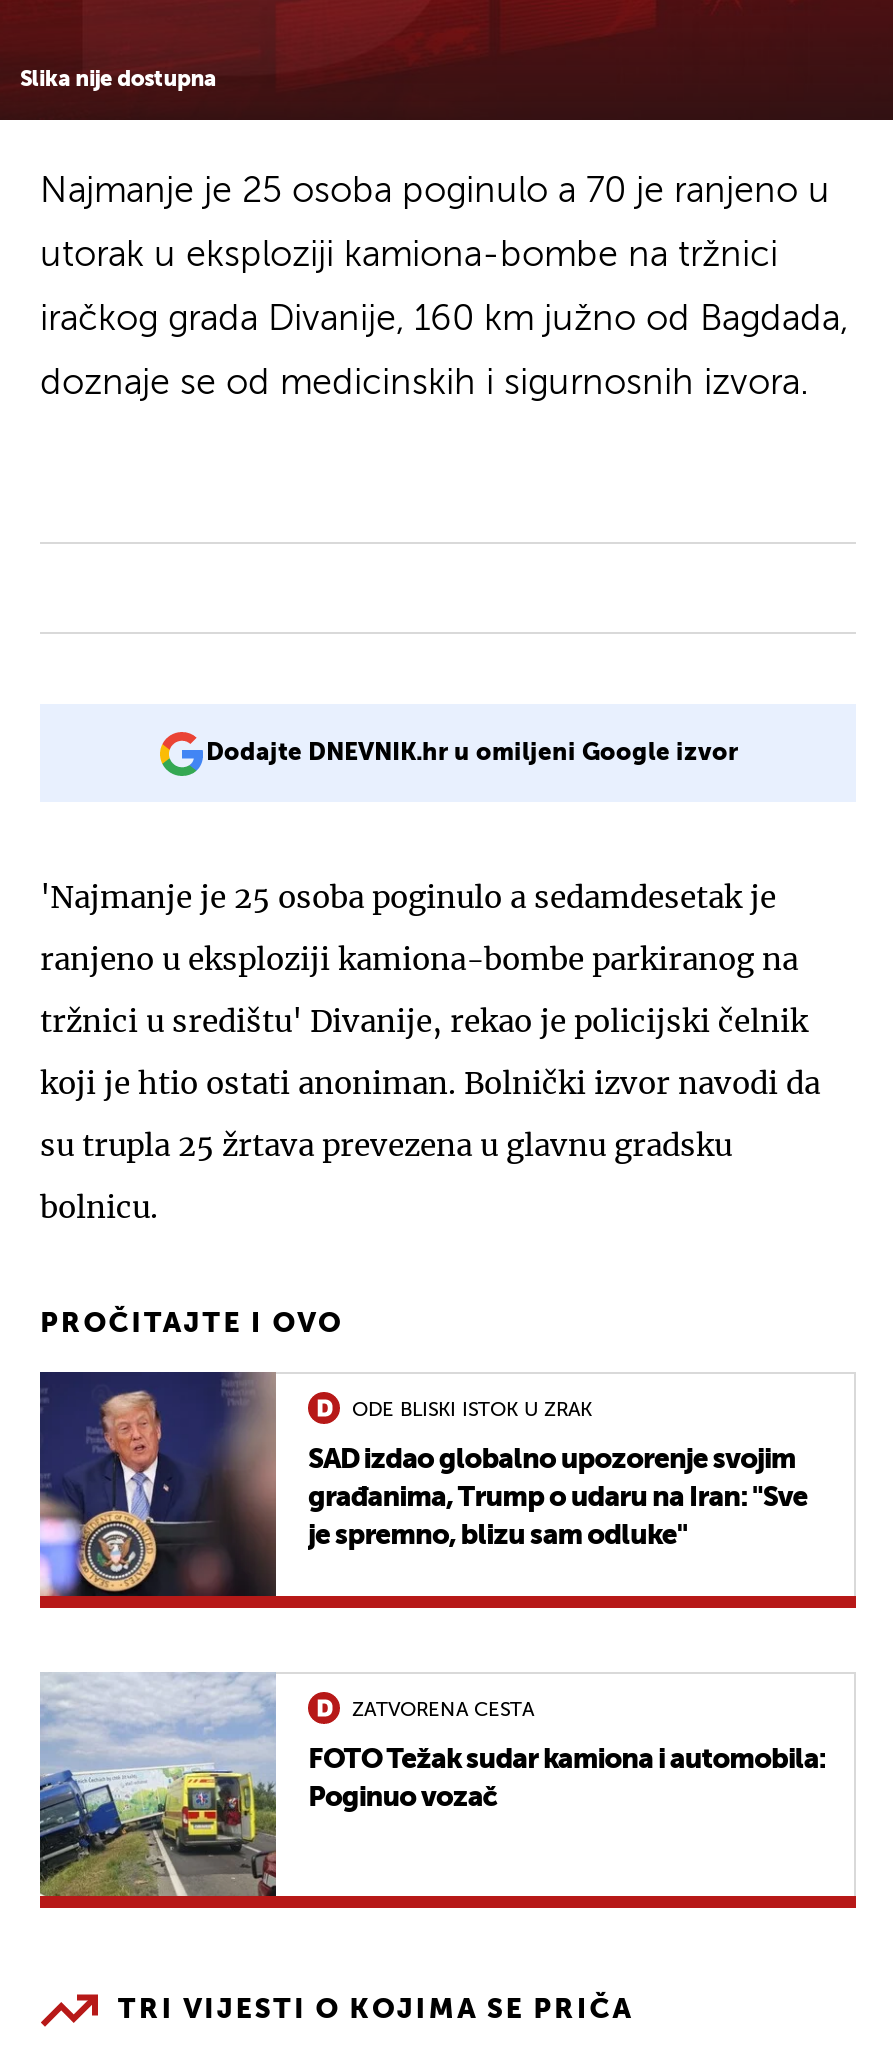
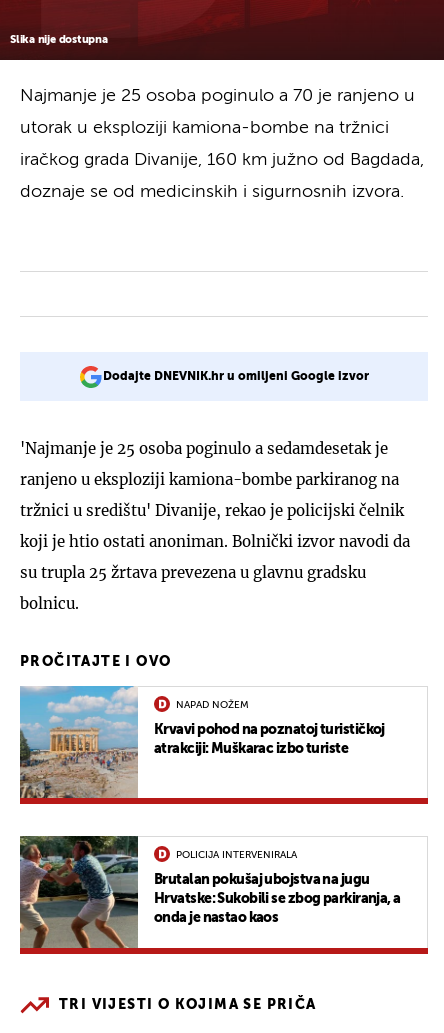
[38,1370,807,1598] [image] | SAD izdao globalno upozorenje svojim | građanima, Trump o udaru na Iran: "Sve | je spremno, blizu sam odluke" -> [19,685,385,799] [image] | Krvavi pohod na poznatoj turističkoj | atrakciji: Muškarac izbo turiste
[352,1399,592,1419] ODE BLISKI ISTOK U ZRAK -> [176,700,249,710] NAPAD NOŽEM
[38,1672,825,1898] [image] | FOTO Težak sudar kamiona i automobila: | Poginuo vozač -> [19,835,401,949] [image] | Brutalan pokušaj ubojstva na jugu | Hrvatske: Sukobili se zbog parkiranja, a | onda je nastao kaos
[352,1699,534,1719] ZATVORENA CESTA -> [176,850,297,860] POLICIJA INTERVENIRALA

